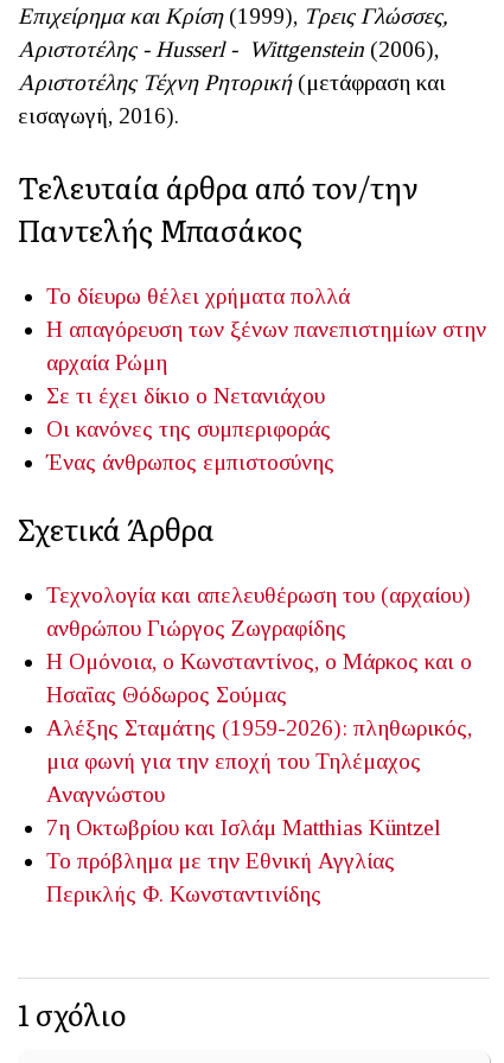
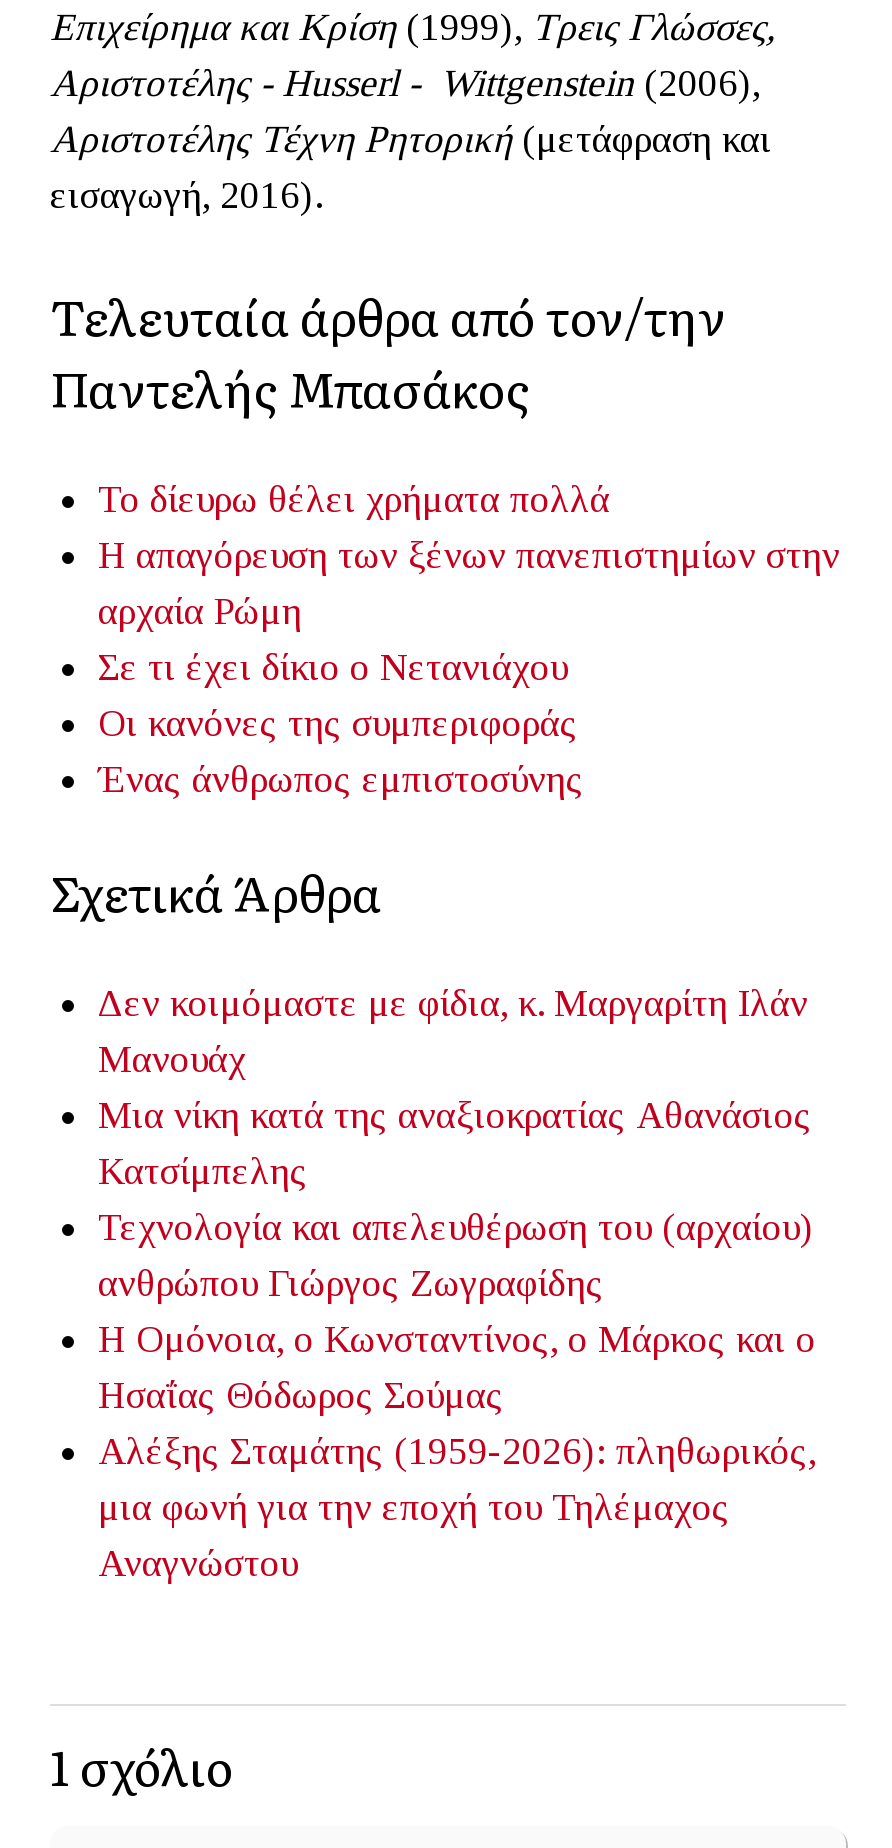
none -> [98,983,812,1193] Δεν κοιμόμαστε με φίδια, κ. Μαργαρίτη Ιλάν | Μανουάχ | Μια νίκη κατά της αναξιοκρατίας Αθανάσιος | Κατσίμπελης
moved [46,583,472,807] -> [98,1207,816,1585]: Τεχνολογία και απελευθέρωση του (αρχαίου) | ανθρώπου Γιώργος Ζωγραφίδης | Η Ομόνοια, ο Κωνσταντίνος, ο Μάρκος και ο | Ησαΐας Θόδωρος Σούμας | Αλέξης Σταμάτης (1959-2026): πληθωρικός, | μια φωνή για την εποχή του Τηλέμαχος | Αναγνώστου
[46,816,441,907] 7η Οκτωβρίου και Ισλάμ Matthias Küntzel | Το πρόβλημα με την Εθνική Αγγλίας | Περικλής Φ. Κωνσταντινίδης -> none

